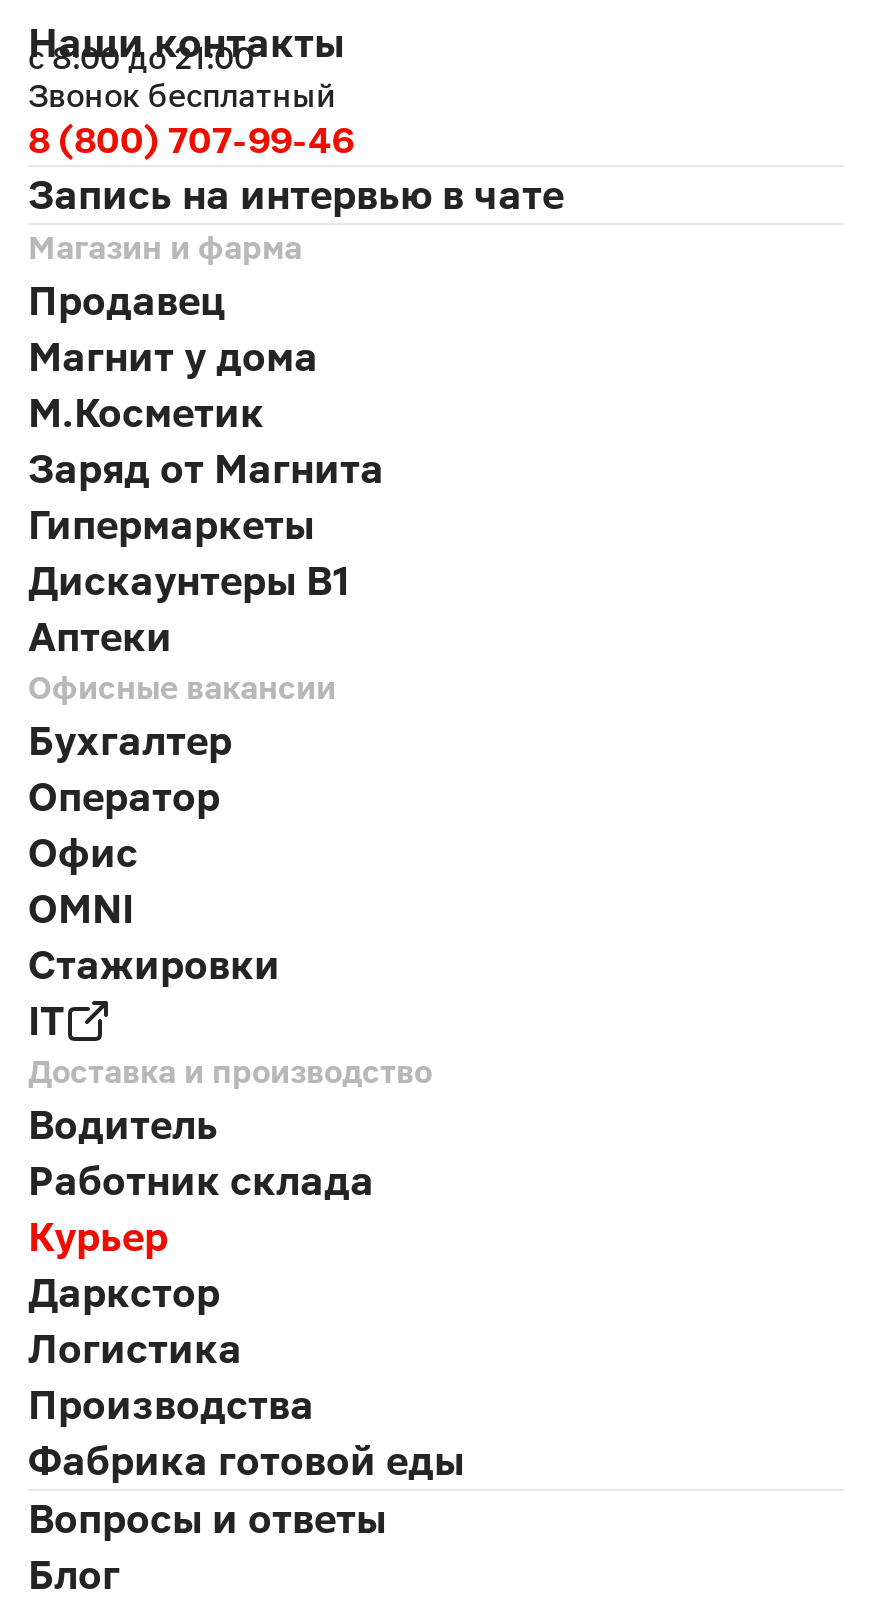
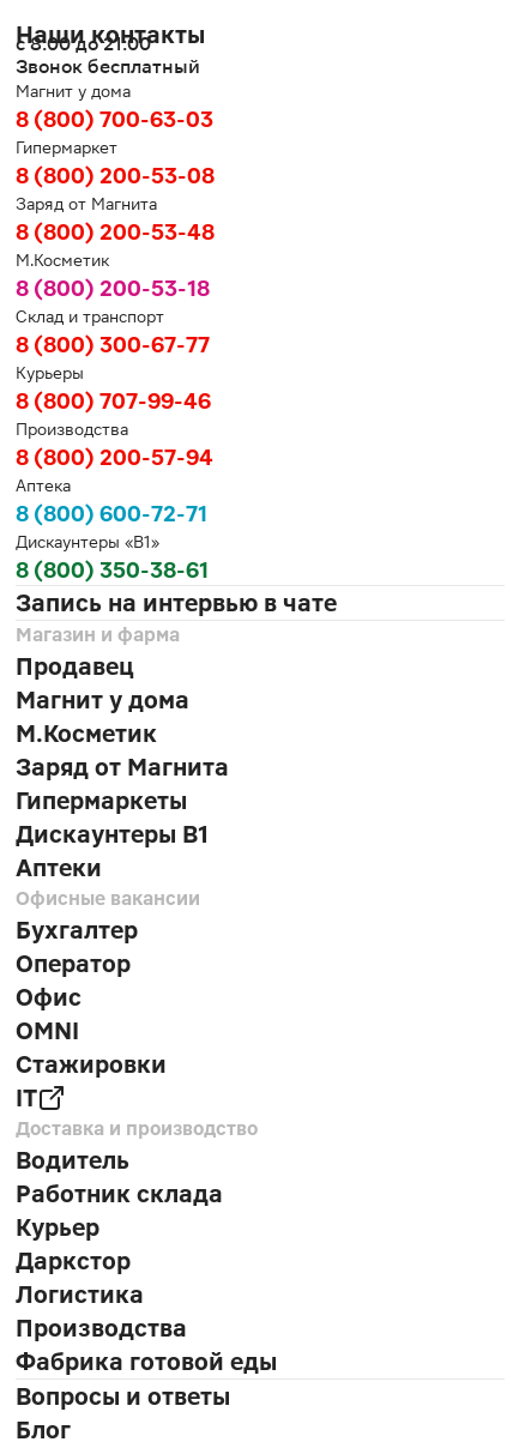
none -> [16,82,215,382] Магнит у дома | 8 (800) 700-63-03 | Гипермаркет | 8 (800) 200-53-08 | Заряд от Магнита | 8 (800) 200-53-48 | М.Косметик | 8 (800) 200-53-18 | Склад и транспорт | 8 (800) 300-67-77 | Курьеры
none -> [16,420,213,583] Производства | 8 (800) 200-57-94 | Аптека | 8 (800) 600-72-71 | Дискаунтеры «В1» | 8 (800) 350-38-61

